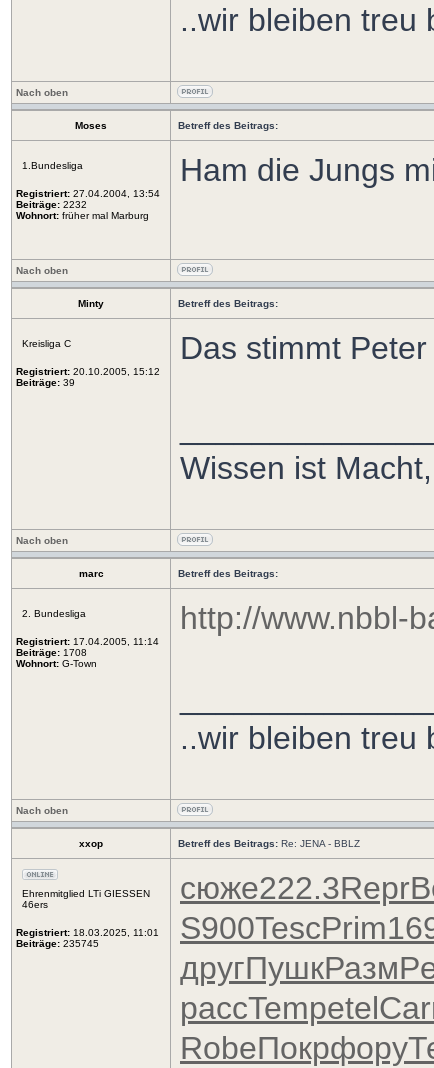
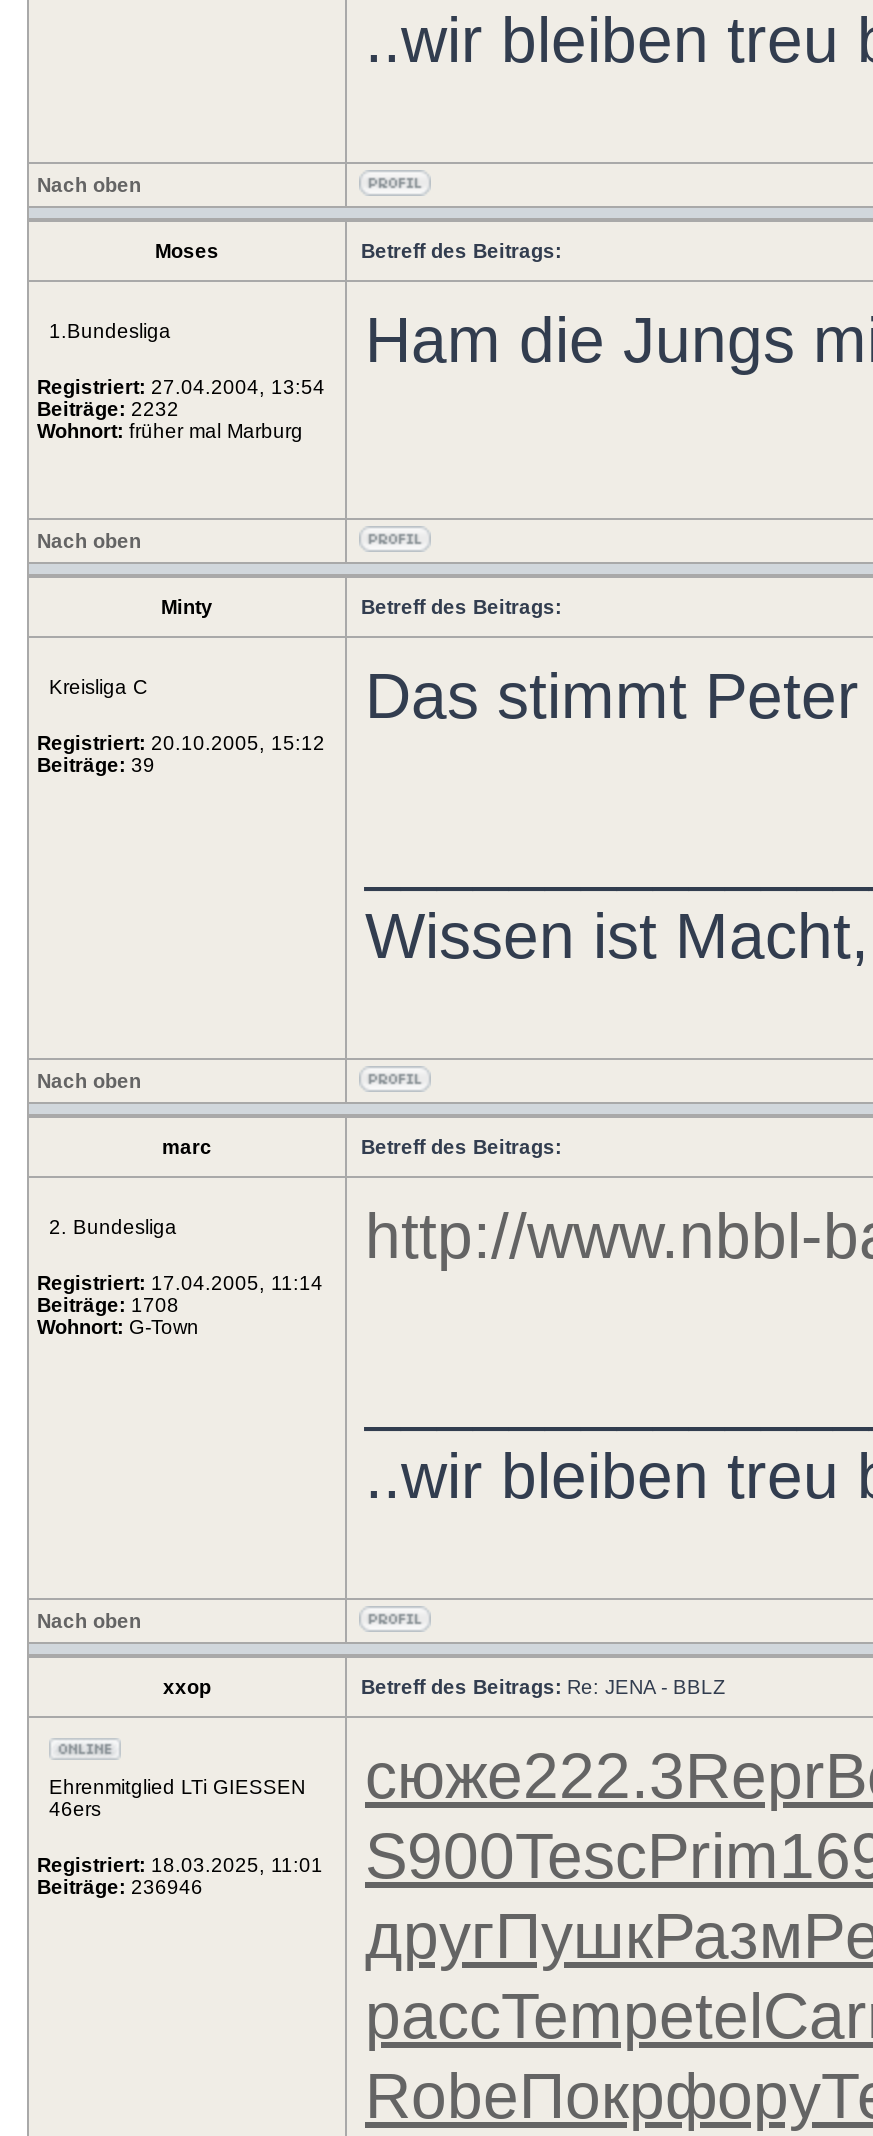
[16,938,99,949] Beiträge: 235745 -> [37,1876,203,1898] Beiträge: 236946

